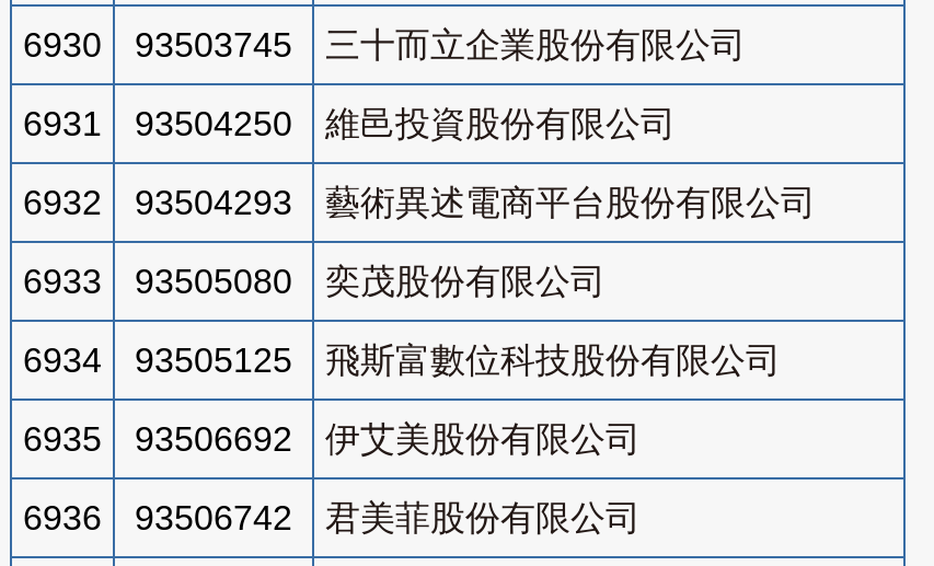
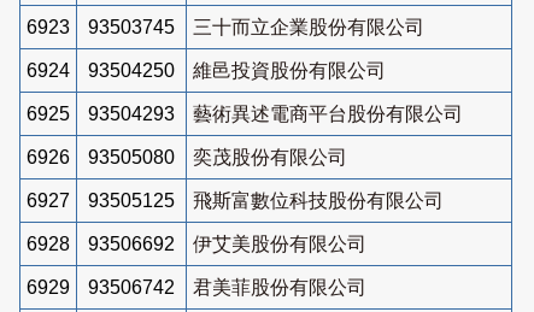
[23,26,746,63] 6930 93503745 三十而立企業股份有限公司 -> [27,17,424,37] 6923 93503745 三十而立企業股份有限公司
[23,105,676,142] 6931 93504250 維邑投資股份有限公司 -> [27,60,386,81] 6924 93504250 維邑投資股份有限公司
[23,184,816,221] 6932 93504293 藝術異述電商平台股份有限公司 -> [27,103,463,124] 6925 93504293 藝術異述電商平台股份有限公司
[23,263,606,300] 6933 93505080 奕茂股份有限公司 -> [27,147,347,167] 6926 93505080 奕茂股份有限公司
[23,341,781,379] 6934 93505125 飛斯富數位科技股份有限公司 -> [27,190,444,211] 6927 93505125 飛斯富數位科技股份有限公司
[23,420,641,457] 6935 93506692 伊艾美股份有限公司 -> [27,234,366,254] 6928 93506692 伊艾美股份有限公司
[23,499,641,536] 6936 93506742 君美菲股份有限公司 -> [27,277,366,297] 6929 93506742 君美菲股份有限公司

